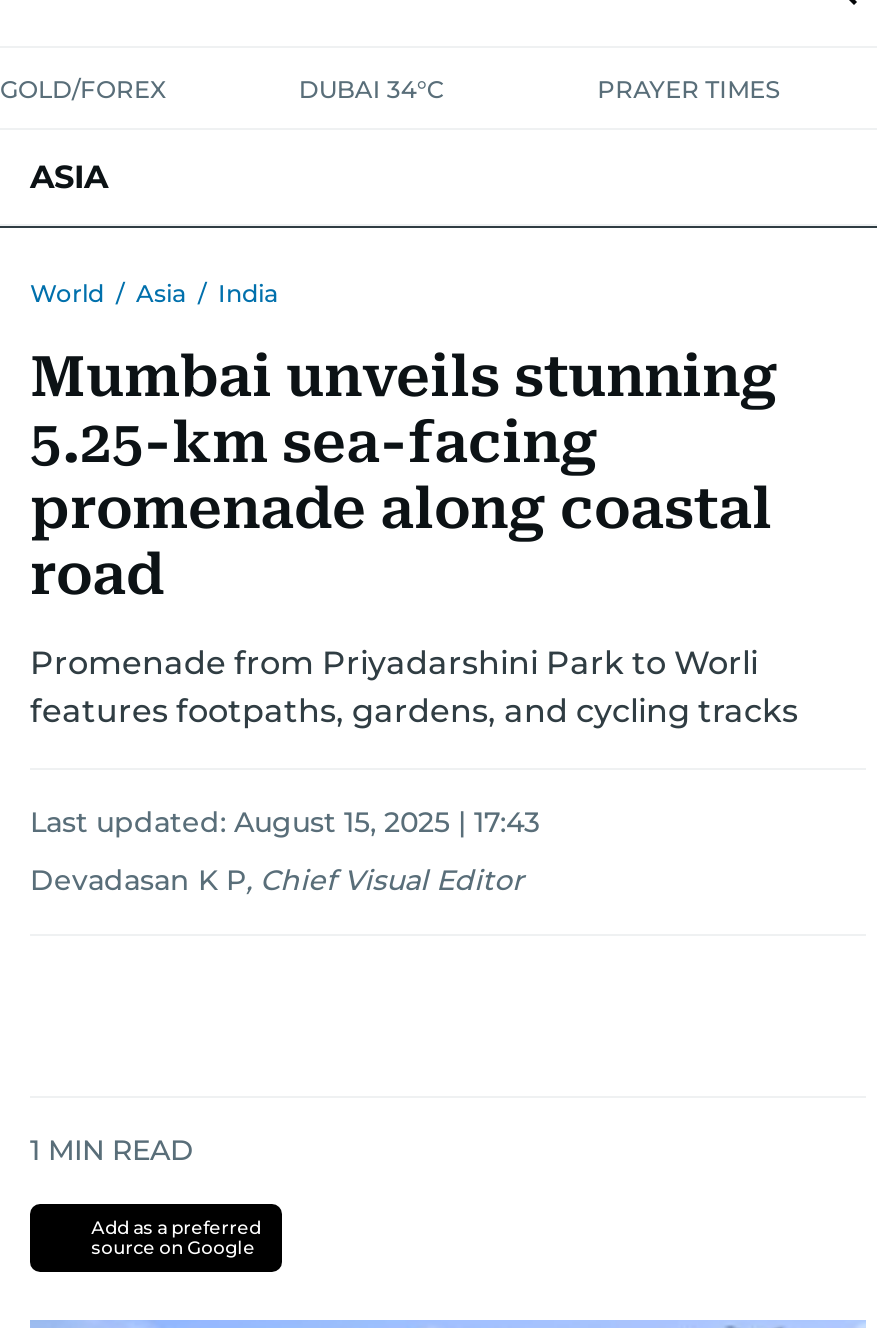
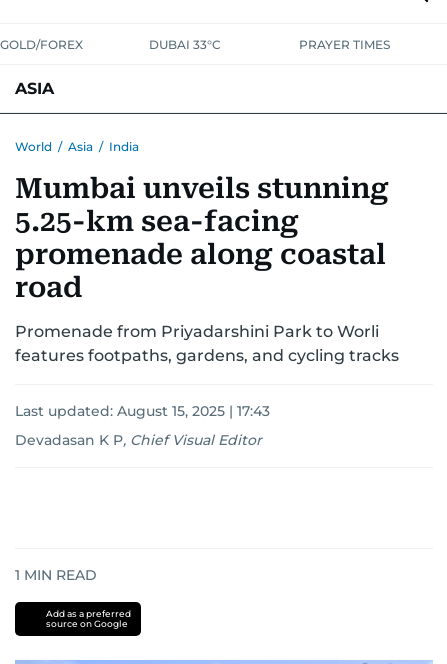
[299,74,445,104] DUBAI 34°C -> [149,37,221,52] DUBAI 33°C

